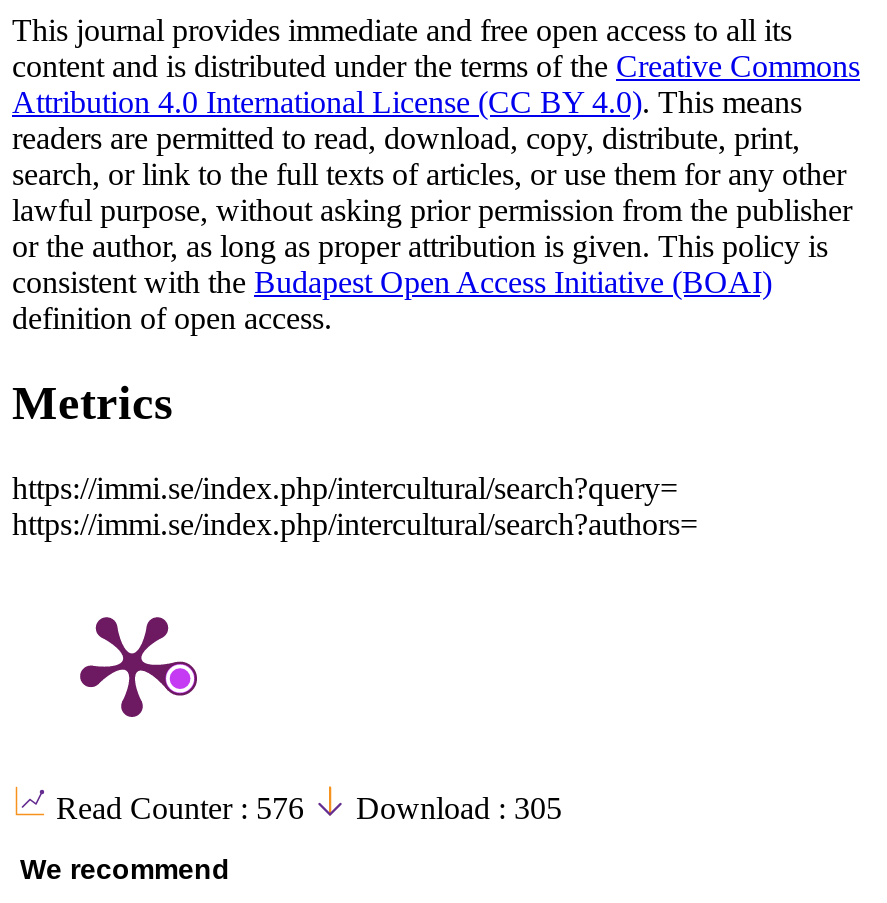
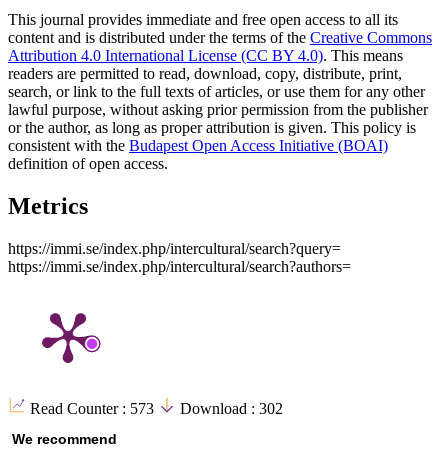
[56,791,312,825] Read Counter : 576 -> [30,400,158,417] Read Counter : 573
[348,791,562,825] Download : 305 -> [176,400,283,417] Download : 302

